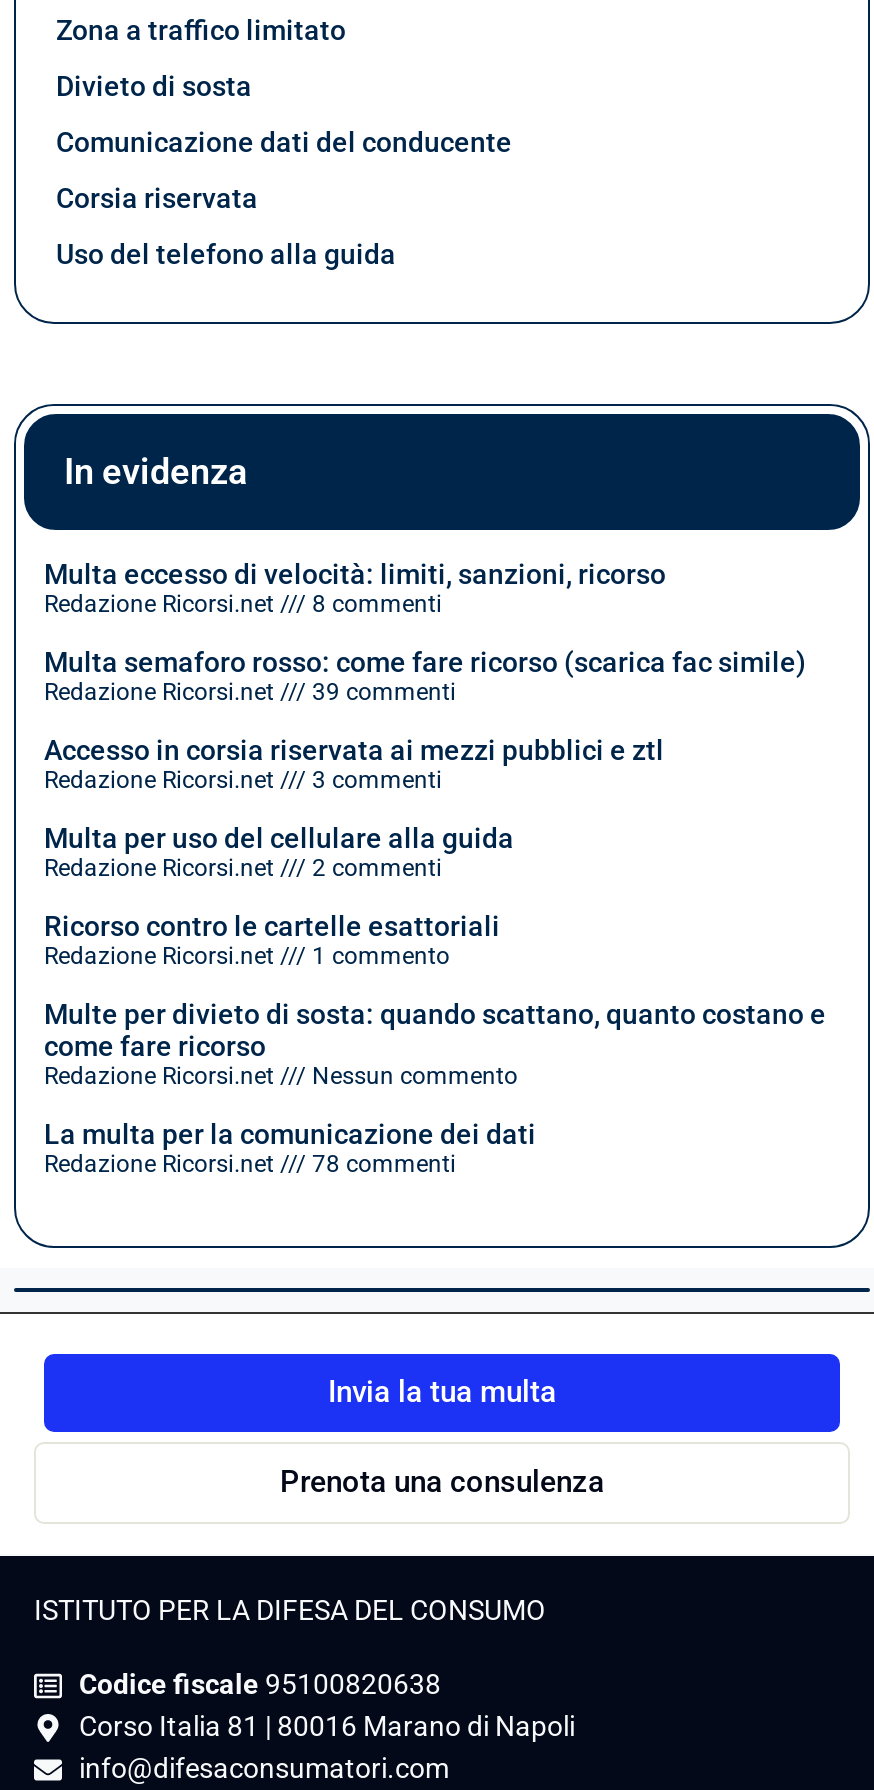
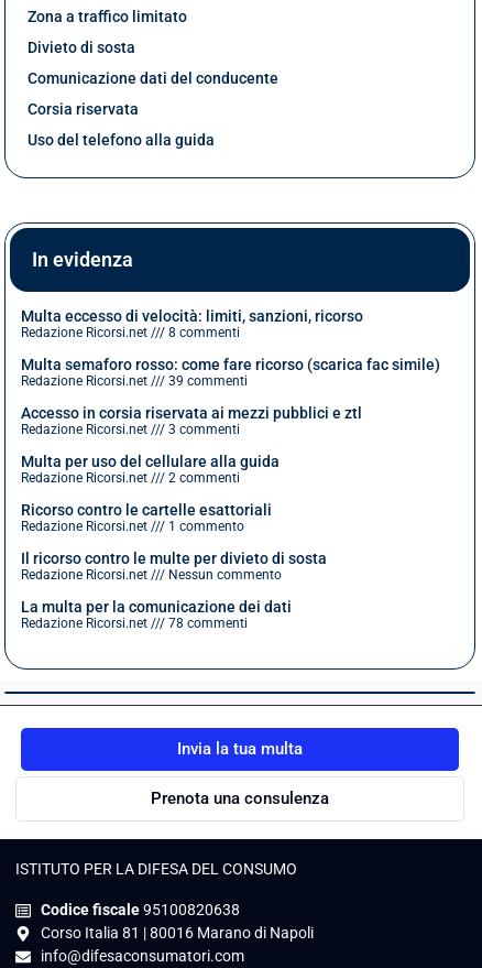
[44,997,826,1061] Multe per divieto di sosta: quando scattano, quanto costano e | come fare ricorso -> [21,549,327,567] Il ricorso contro le multe per divieto di sosta

